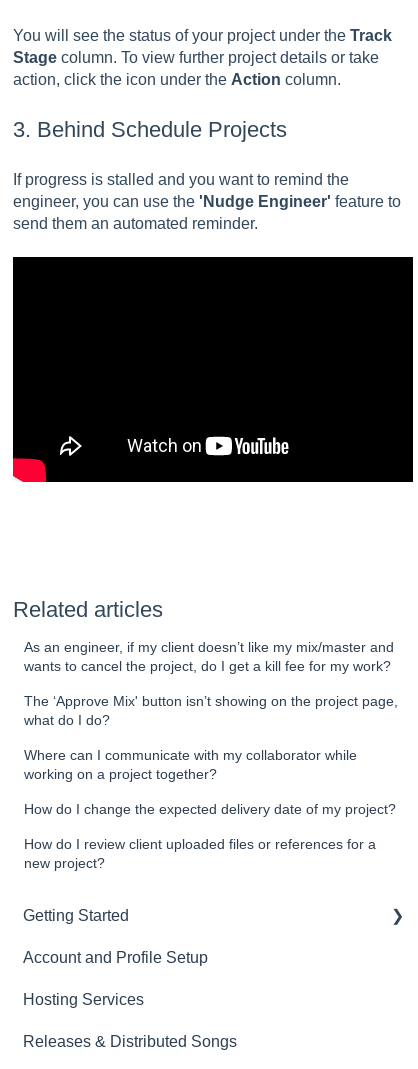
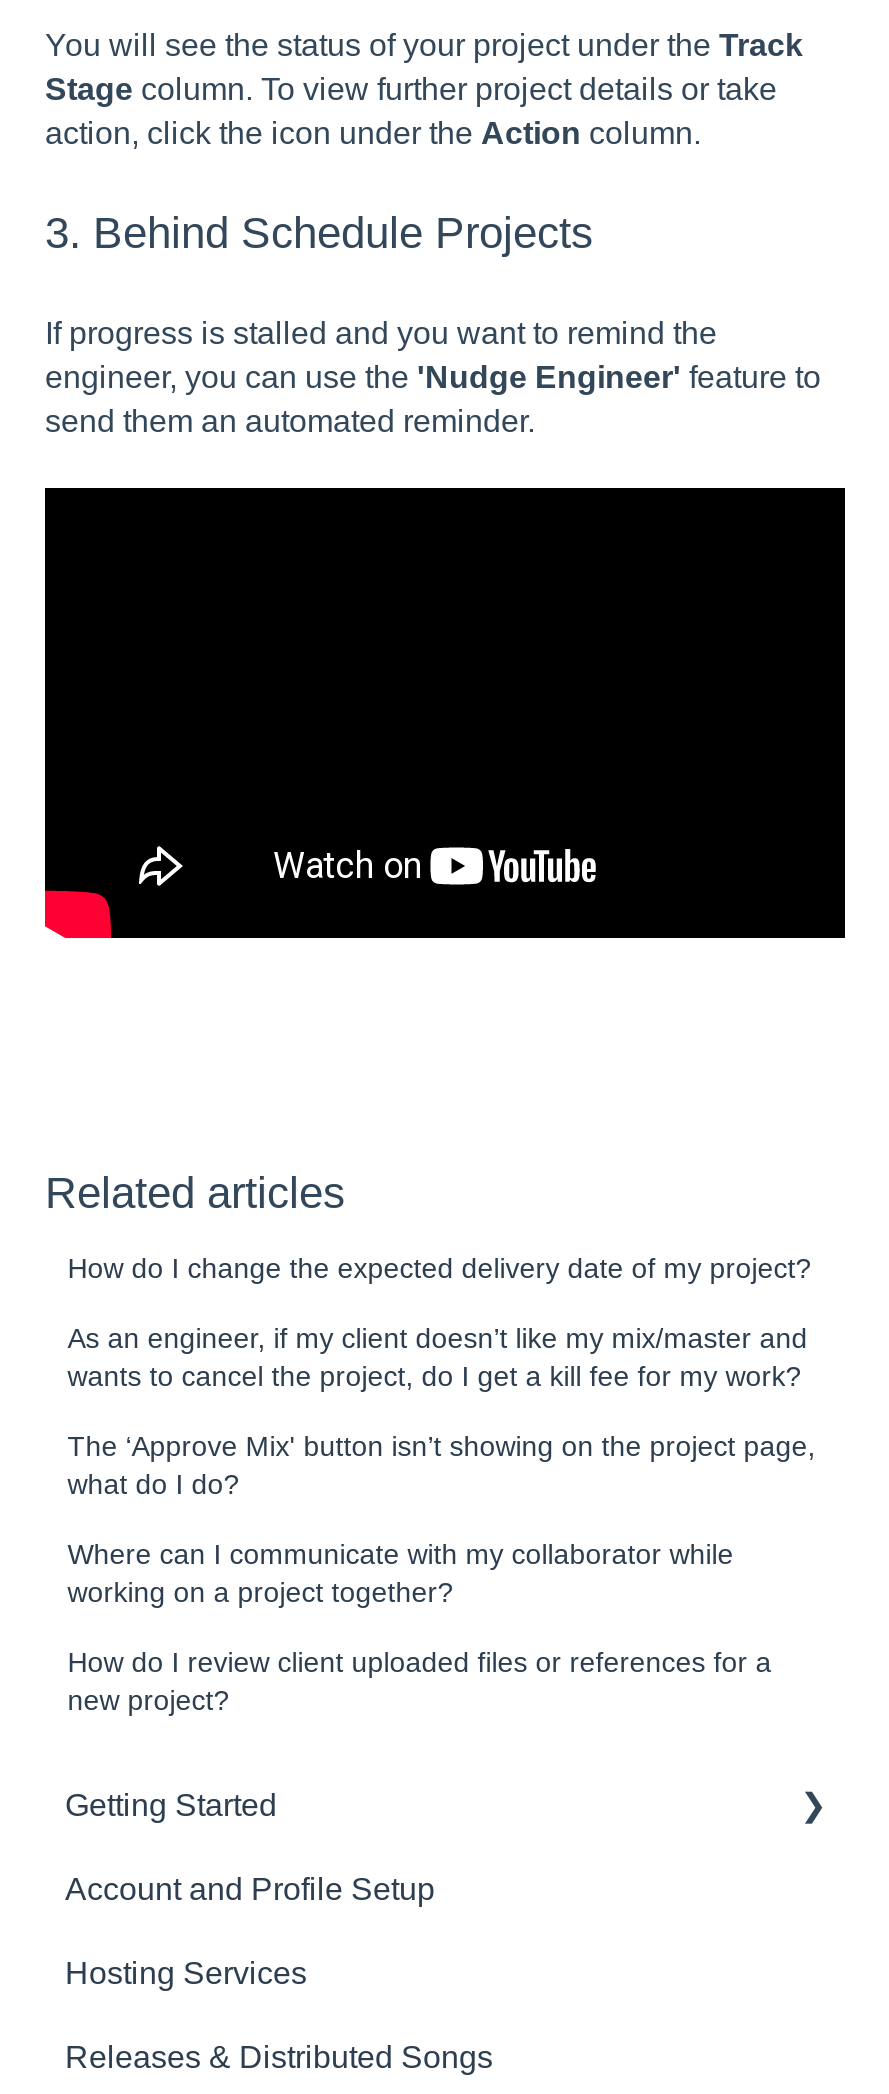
moved [24,638,398,781] -> [67,1321,815,1607]: As an engineer, if my client doesn’t like my mix/master and | wants to cancel the project, do I get a kill fee for my work? | The ‘Approve Mix' button isn’t showing on the project page, | what do I do? | Where can I communicate with my collaborator while | working on a project together?
moved [24,800,396,816] -> [67,1251,811,1283]: How do I change the expected delivery date of my project?

